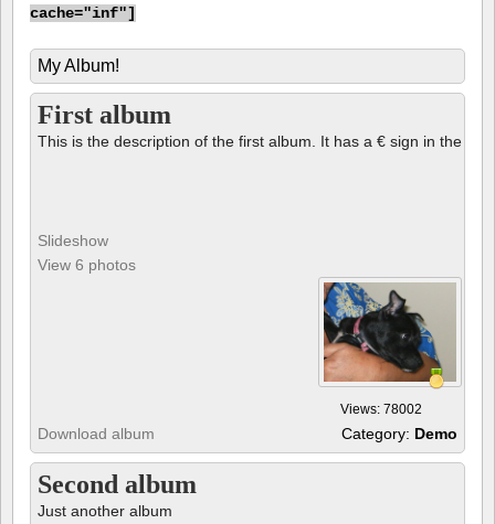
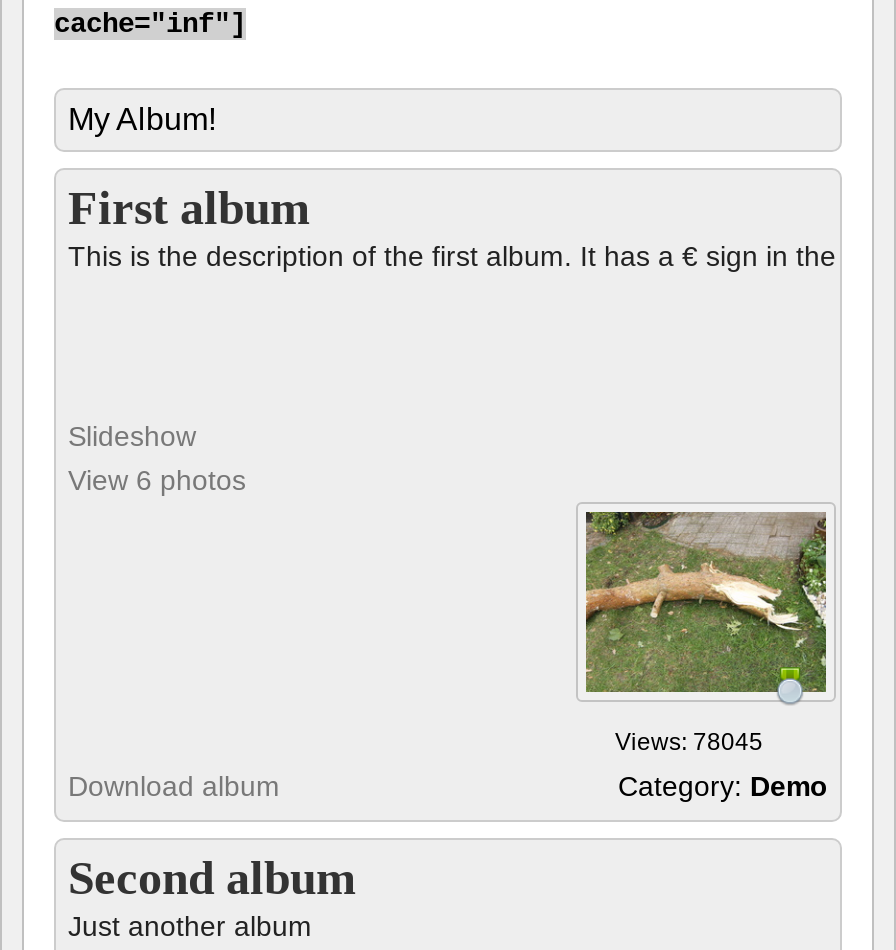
[323,281,455,417] [image] | Views: 78002 -> [584,510,826,756] [image] | Views: 78045

